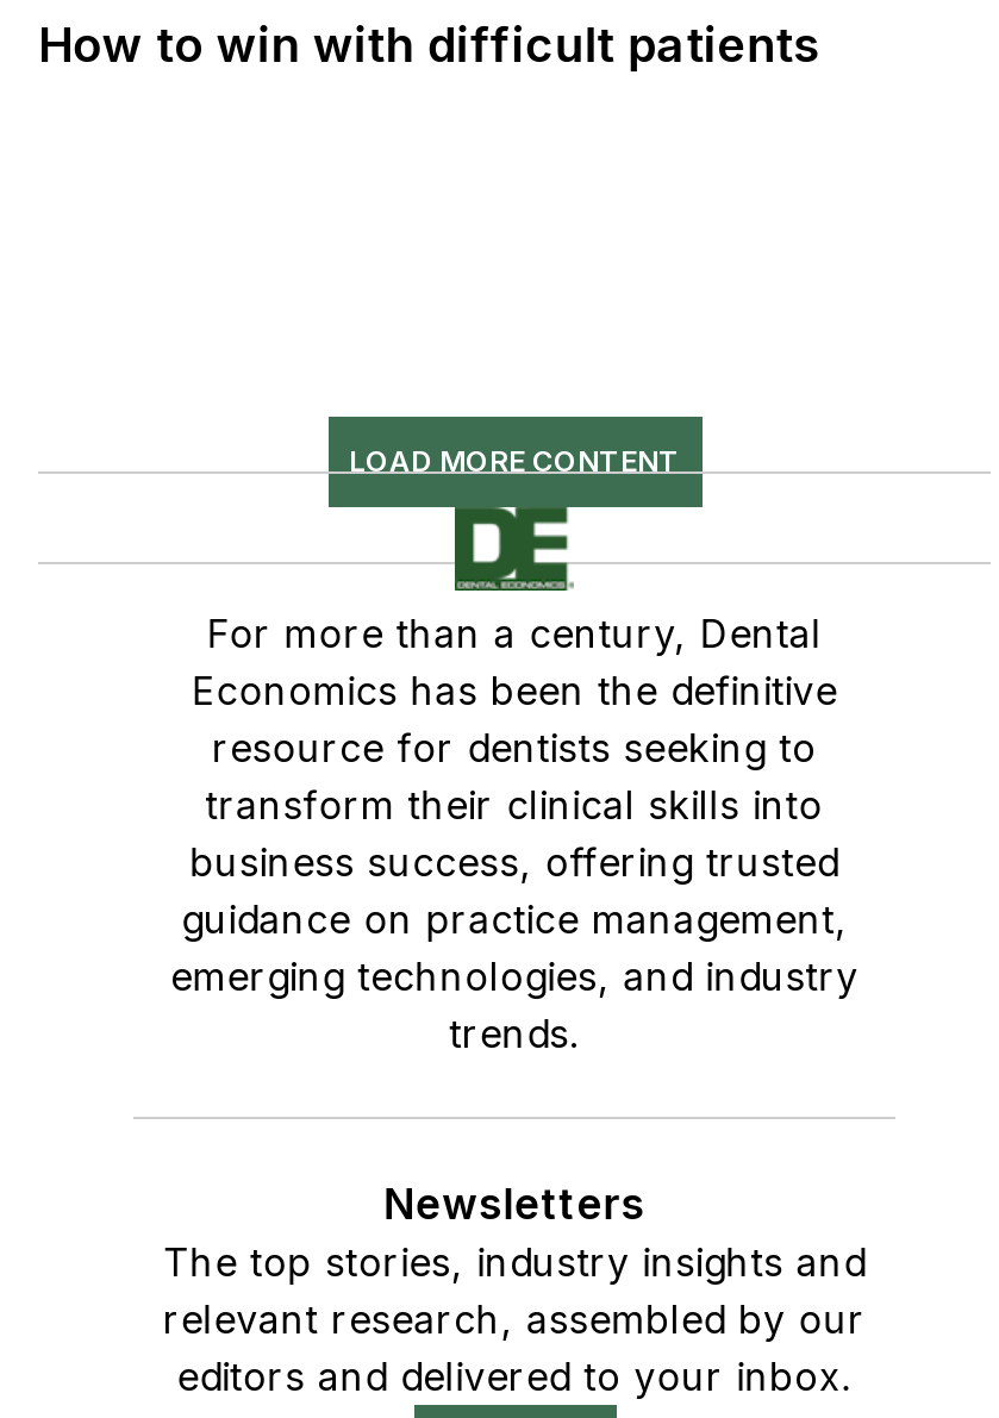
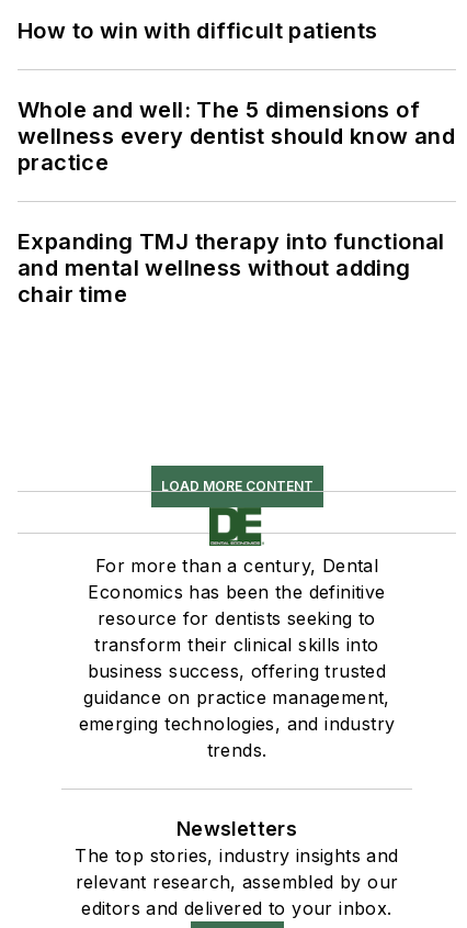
none -> [18,97,455,308] Whole and well: The 5 dimensions of | wellness every dentist should know and | practice | Expanding TMJ therapy into functional | and mental wellness without adding | chair time

